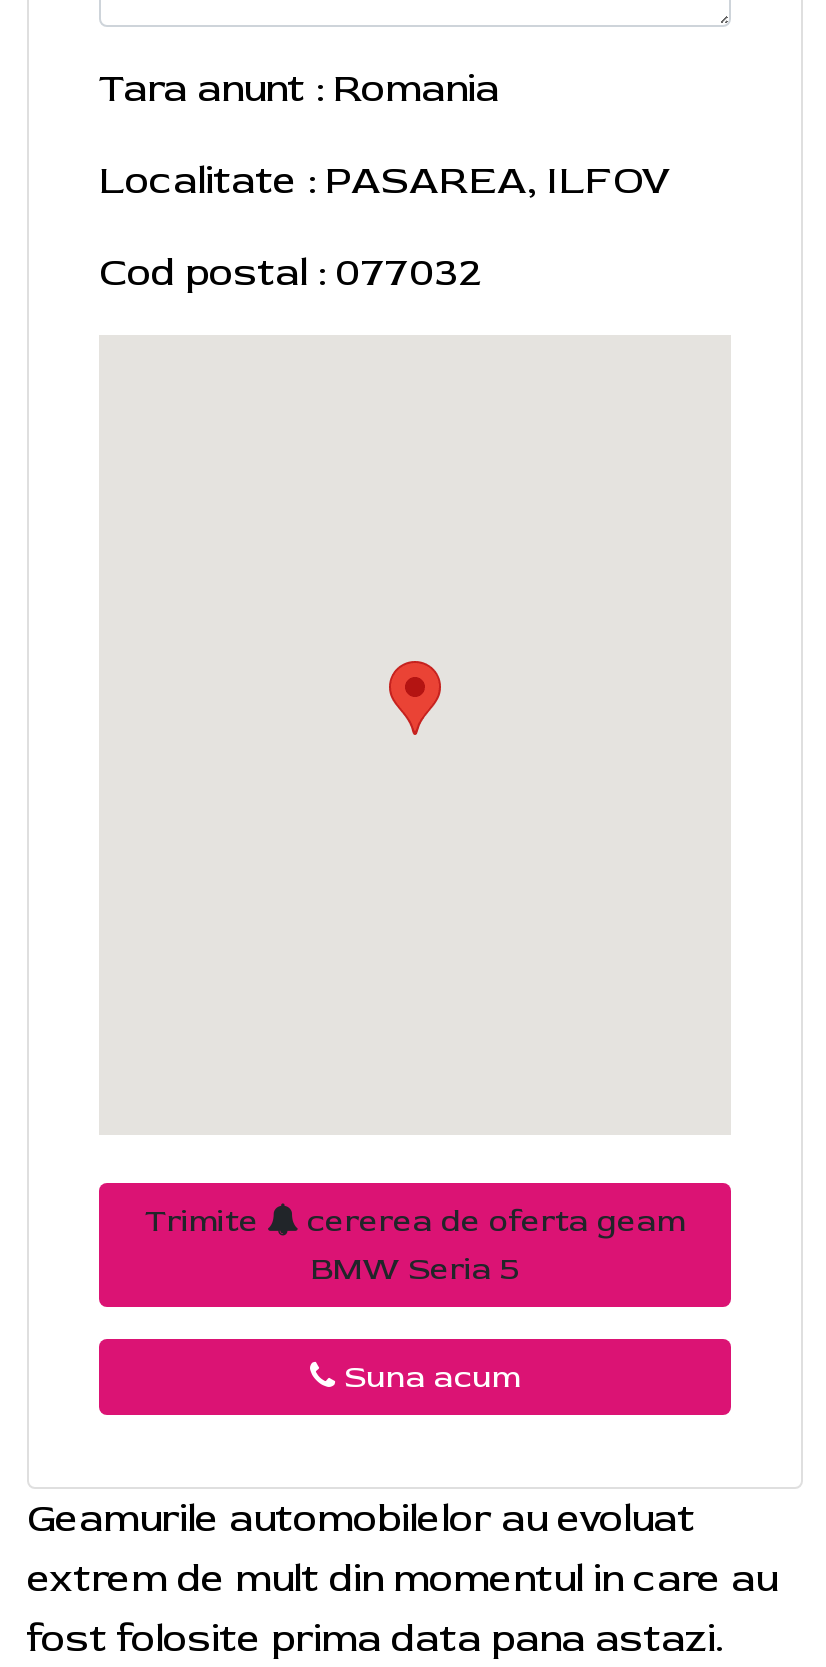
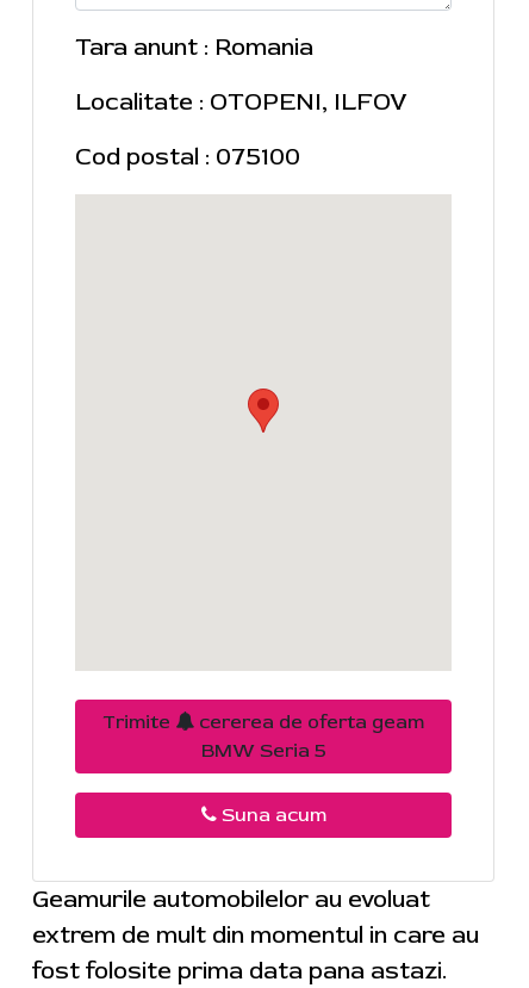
[99,154,671,204] Localitate : PASAREA, ILFOV -> [75,87,407,116] Localitate : OTOPENI, ILFOV
[99,246,483,296] Cod postal : 077032 -> [75,141,300,171] Cod postal : 075100

